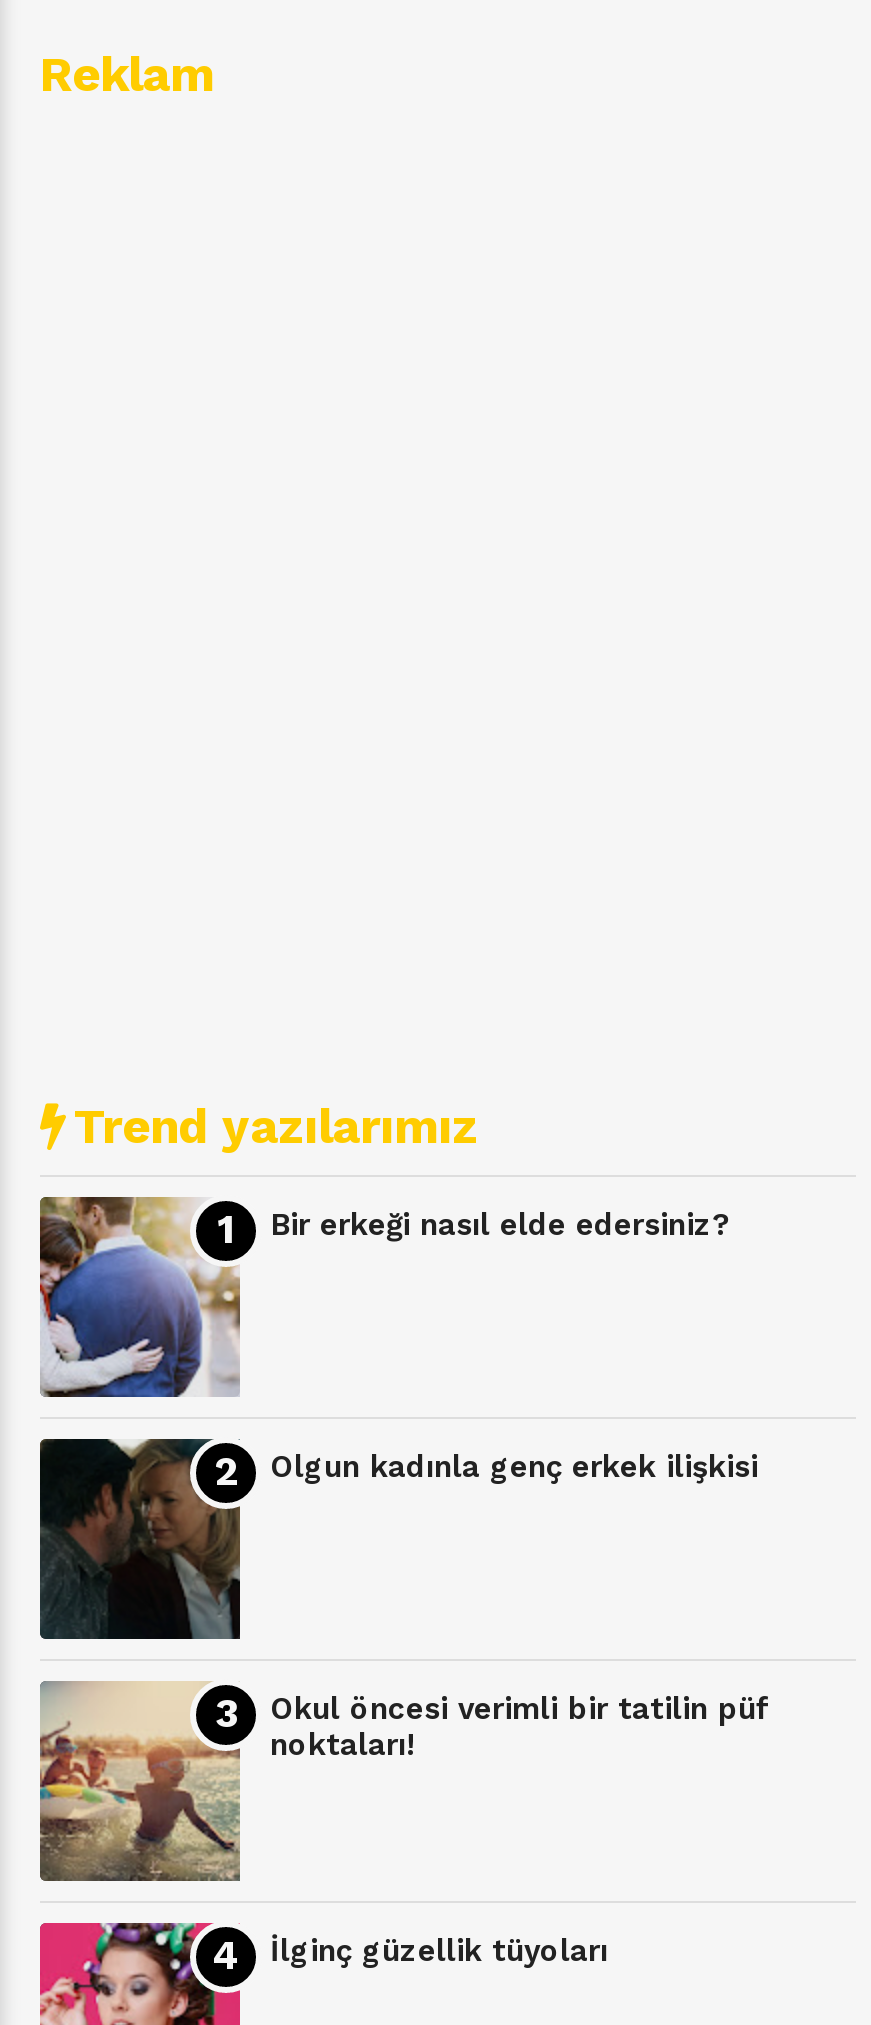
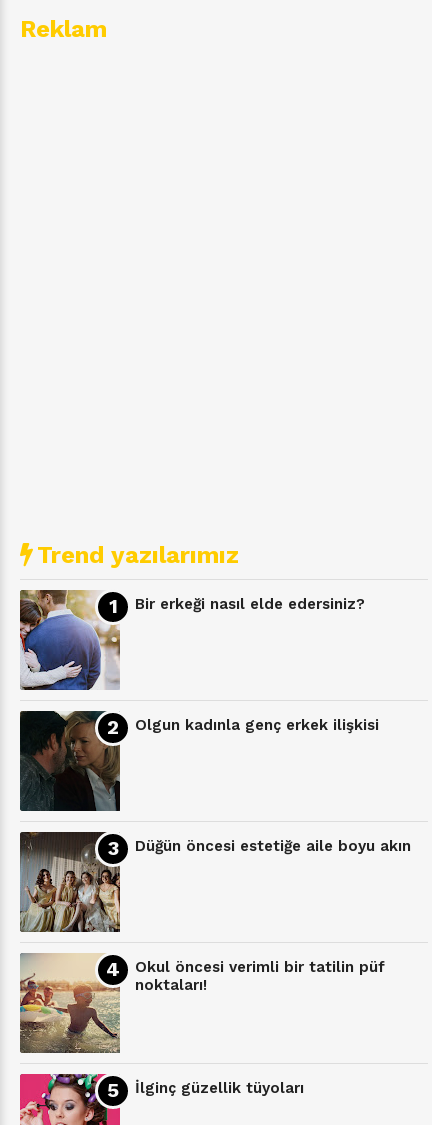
none -> [20,831,411,932] [image] | Düğün öncesi estetiğe aile boyu akın

